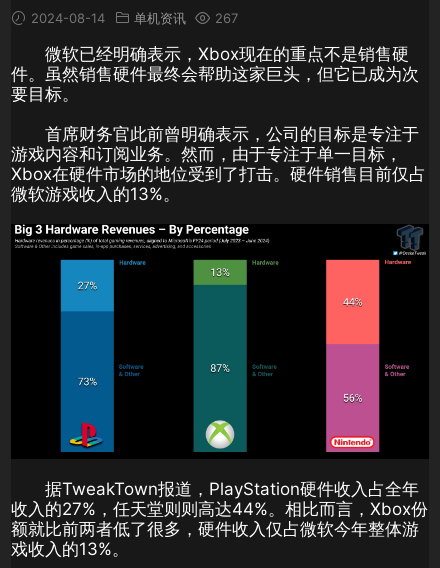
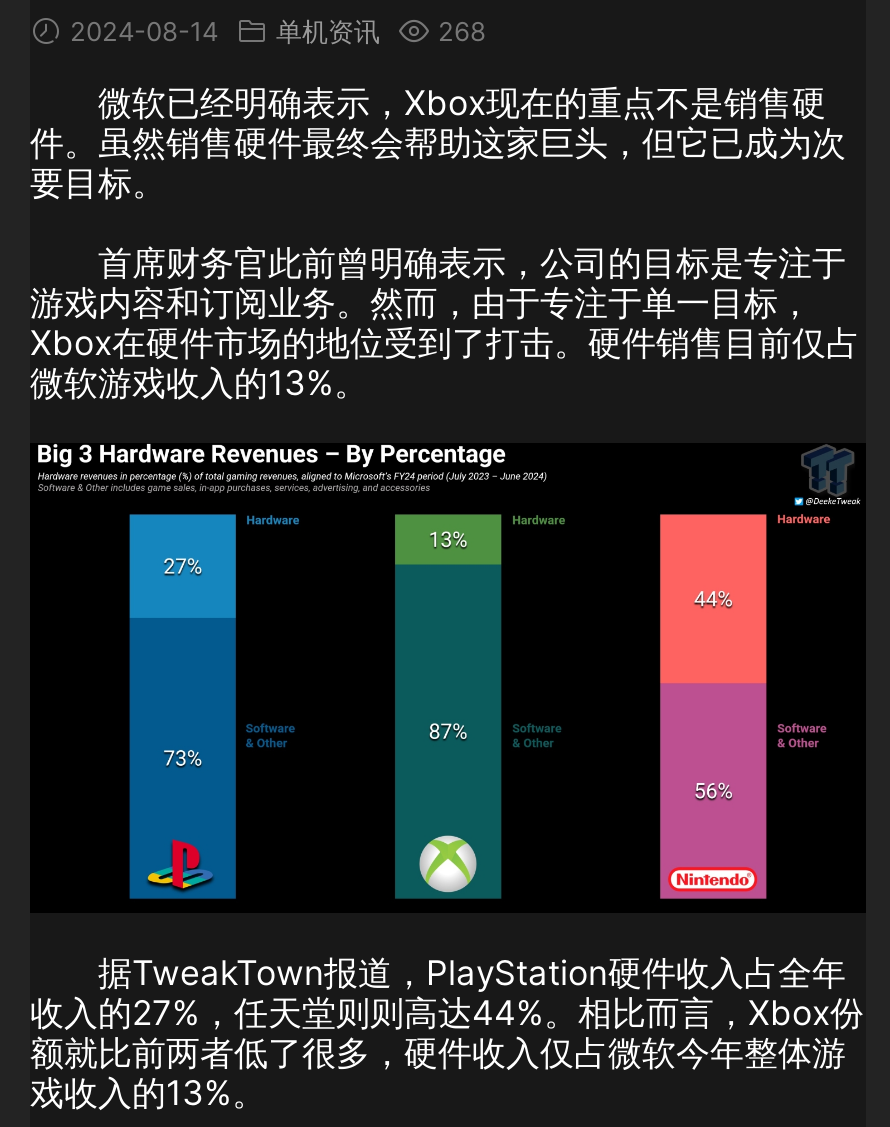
[27,10,238,26] 2024-08-14 单机资讯 267 -> [62,15,486,47] 2024-08-14 单机资讯 268

